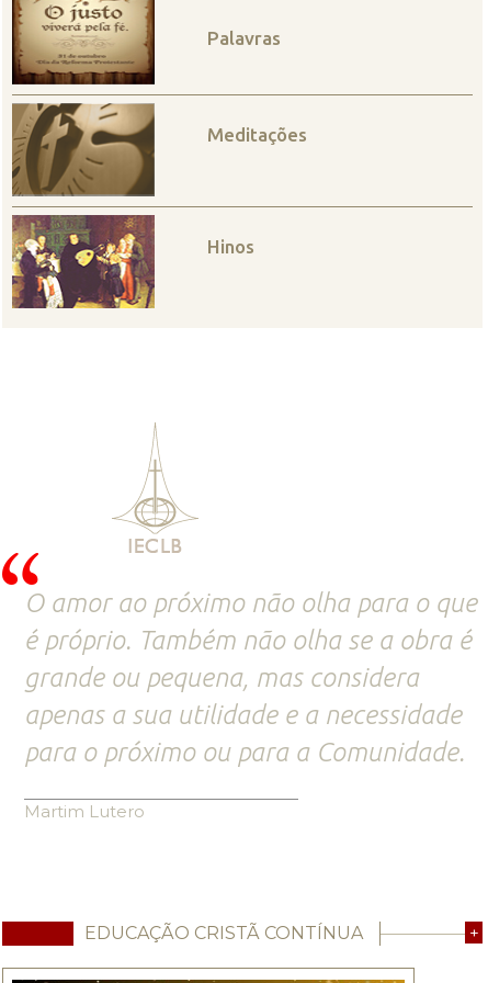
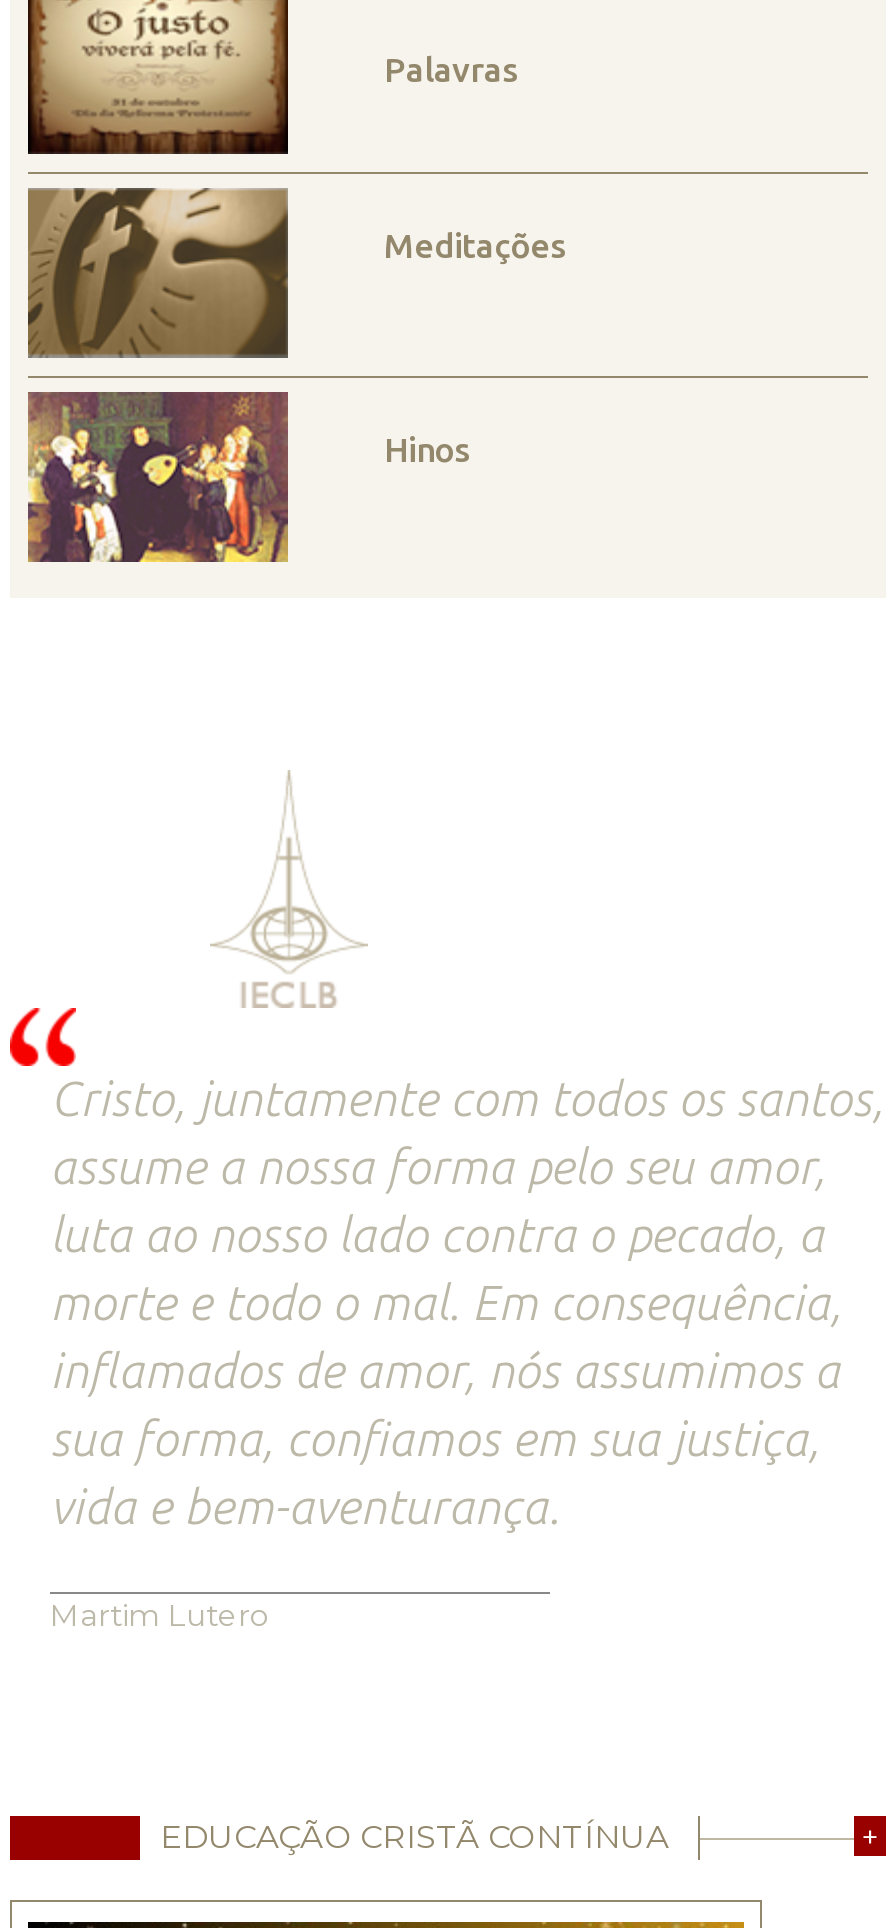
[24,588,477,767] O amor ao próximo não olha para o que | é próprio. Também não olha se a obra é | grande ou pequena, mas considera | apenas a sua utilidade e a necessidade | para o próximo ou para a Comunidade. -> [50,1072,884,1534] Cristo, juntamente com todos os santos, | assume a nossa forma pelo seu amor, | luta ao nosso lado contra o pecado, a | morte e todo o mal. Em consequência, | inflamados de amor, nós assumimos a | sua forma, confiamos em sua justiça, | vida e bem-aventurança.

